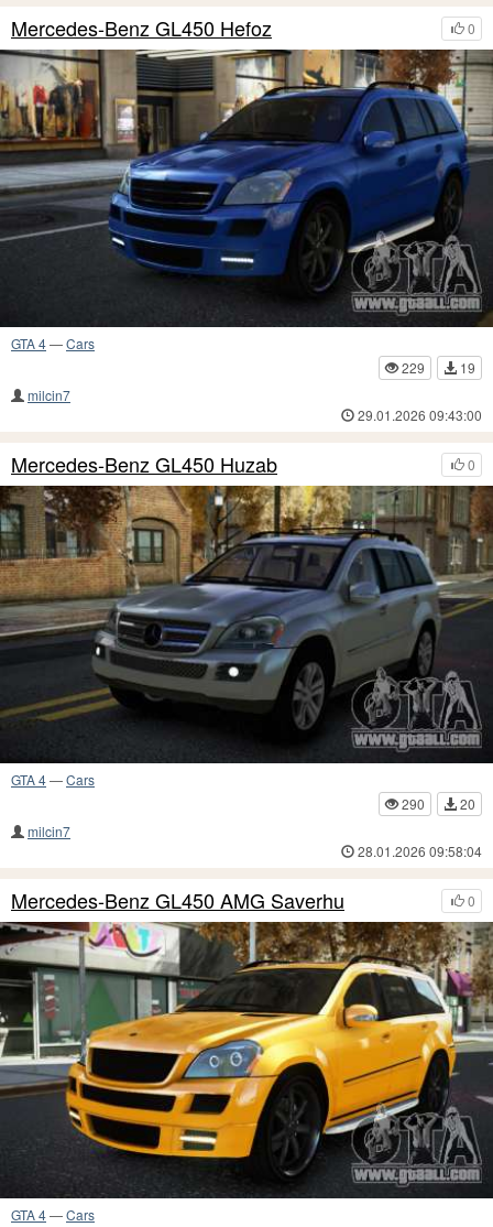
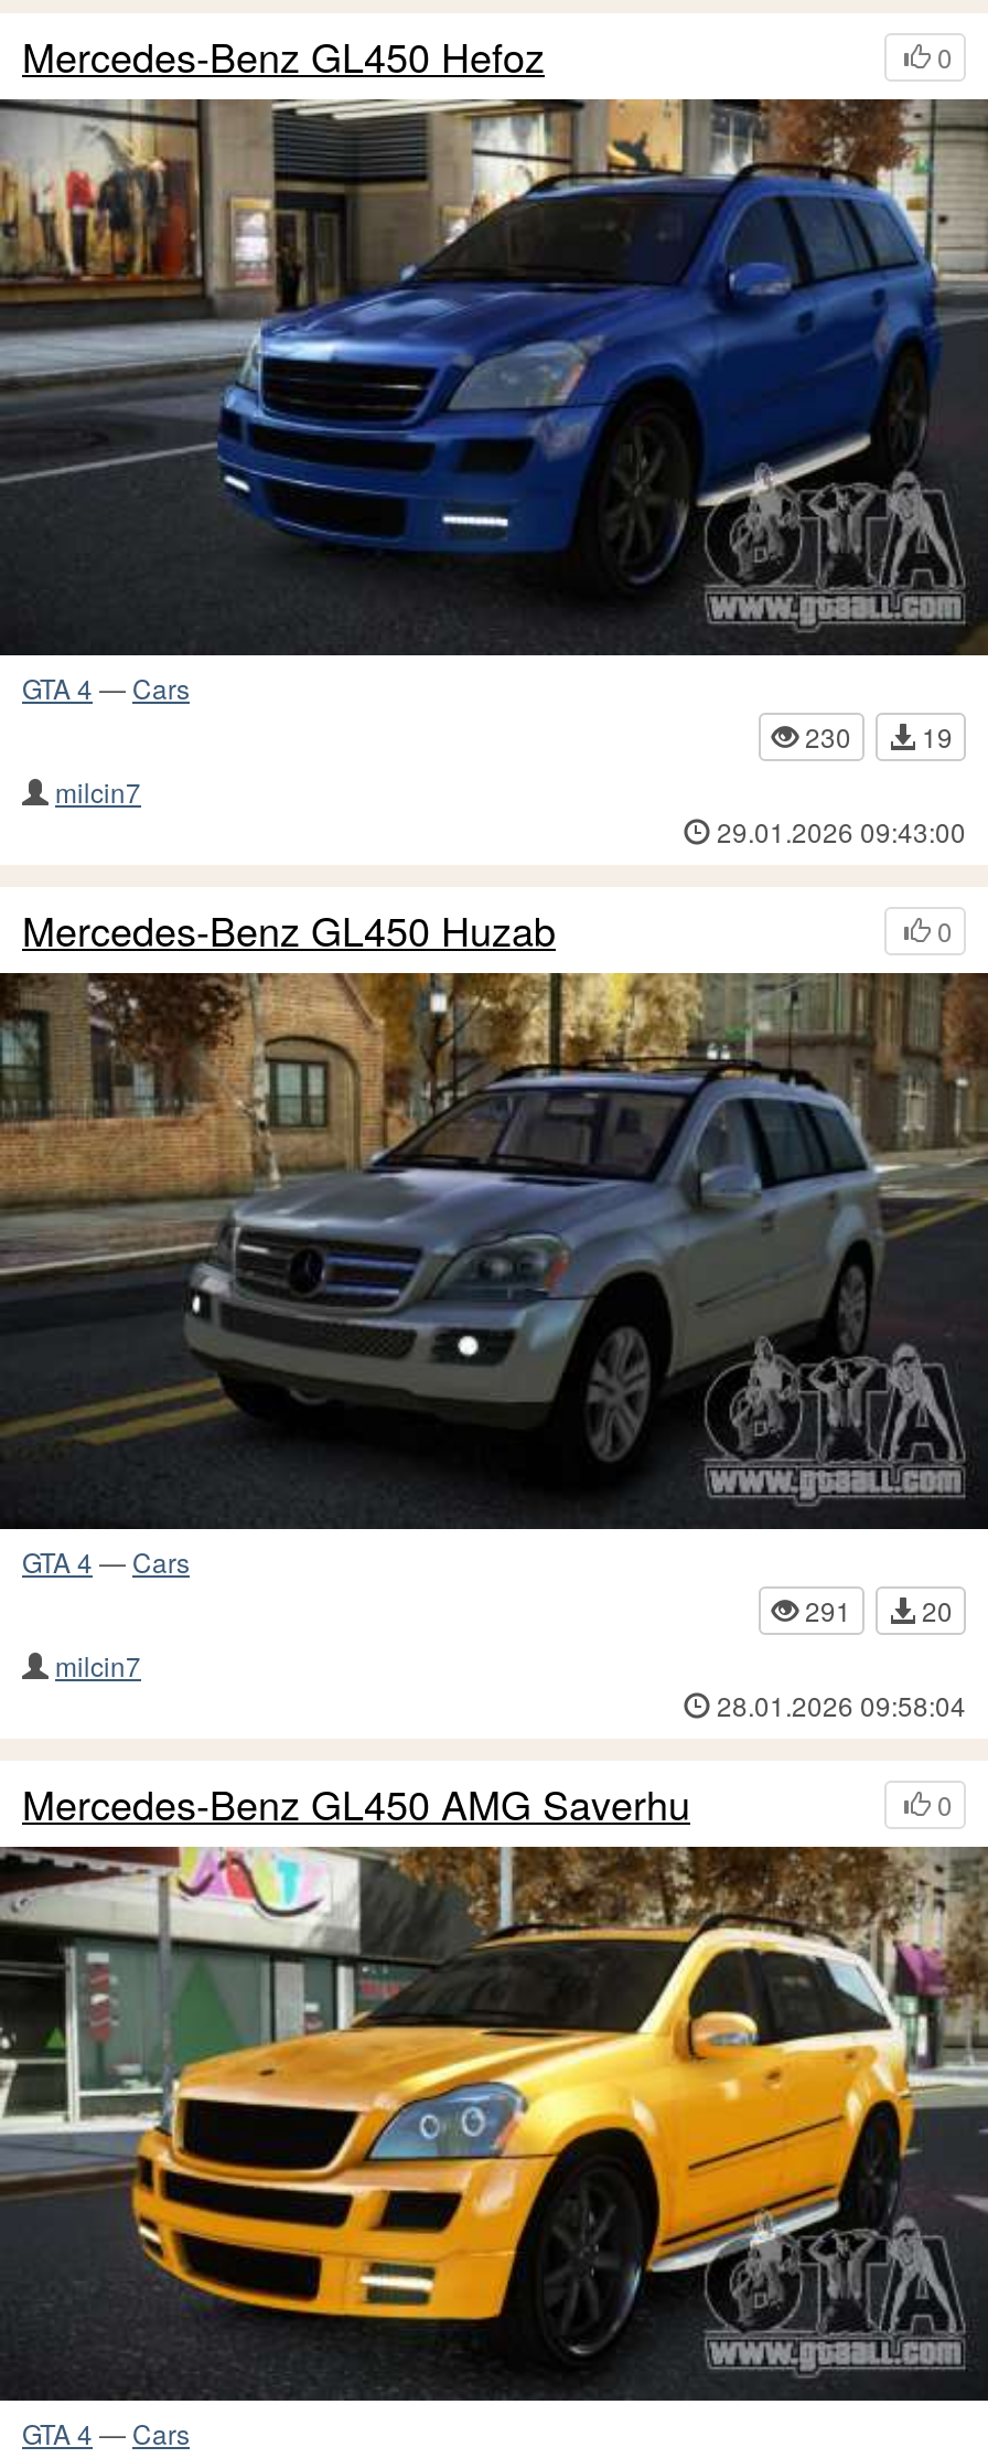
[402,358,475,377] 229 19 -> [805,717,953,755] 230 19
[402,794,475,812] 290 20 -> [805,1590,953,1627] 291 20

